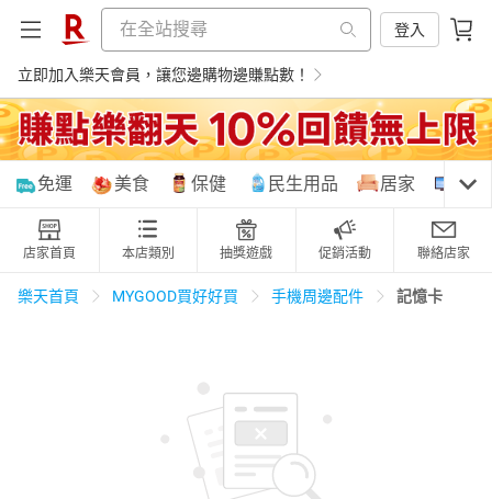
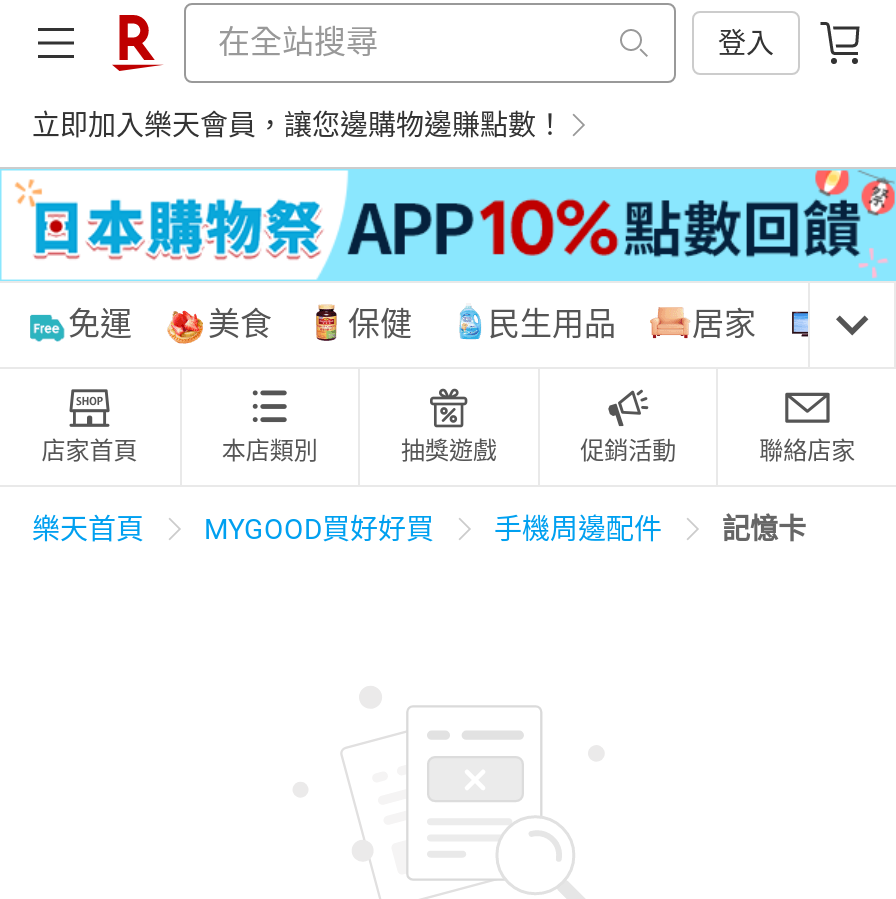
[3,98,489,161] [image] -> [6,167,890,283] [image]

